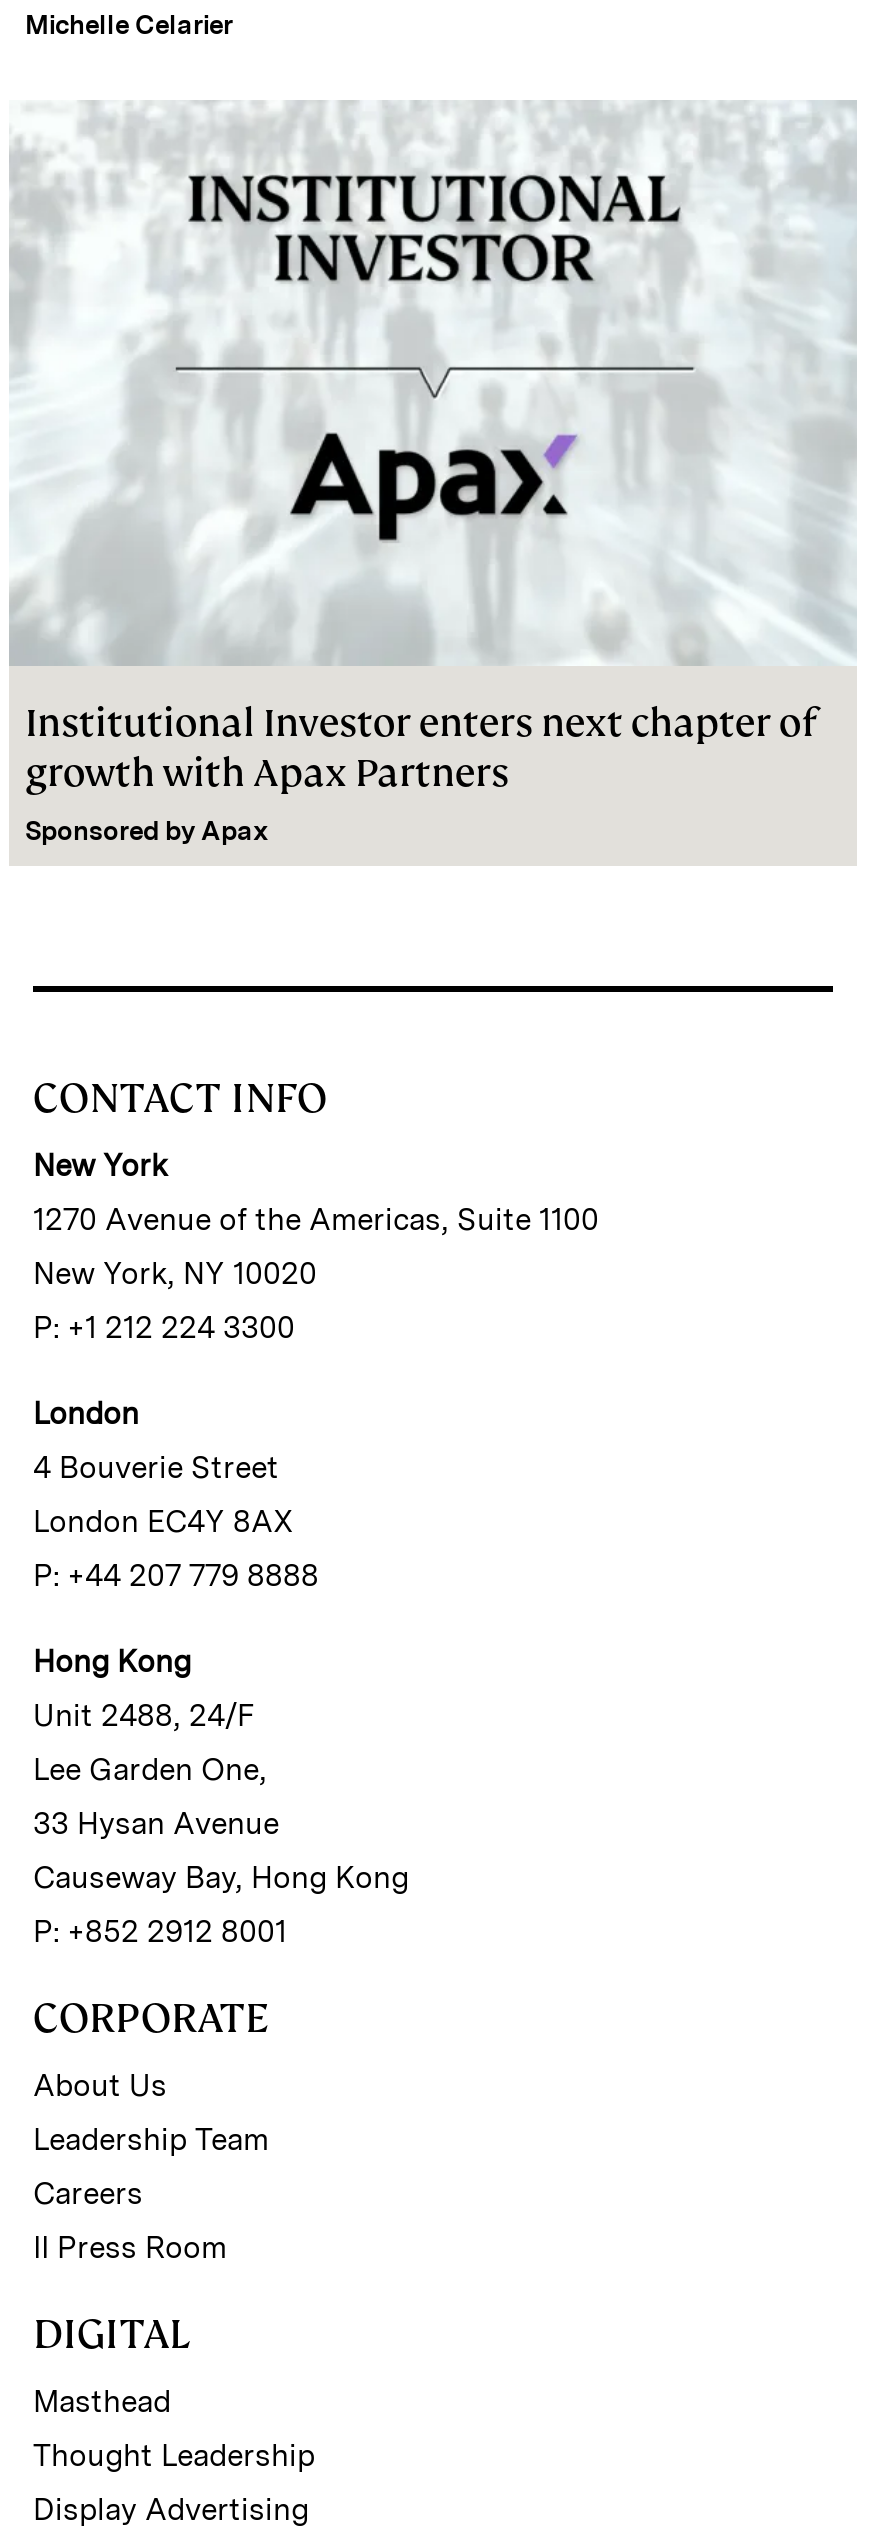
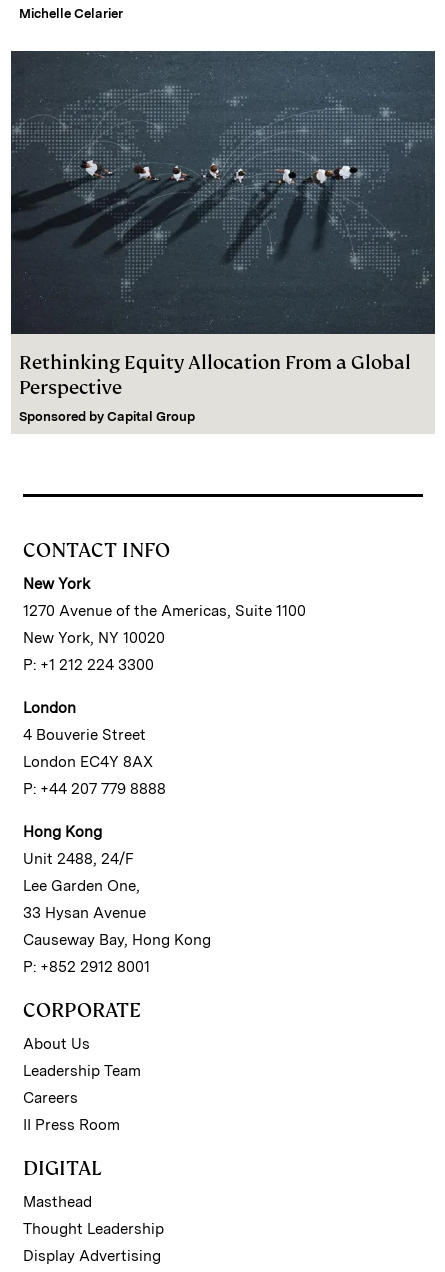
[9,100,857,846] [image] | Institutional Investor enters next chapter of | growth with Apax Partners | Sponsored by Apax -> [10,50,436,424] [image] | Rethinking Equity Allocation From a Global | Perspective | Sponsored by Capital Group

